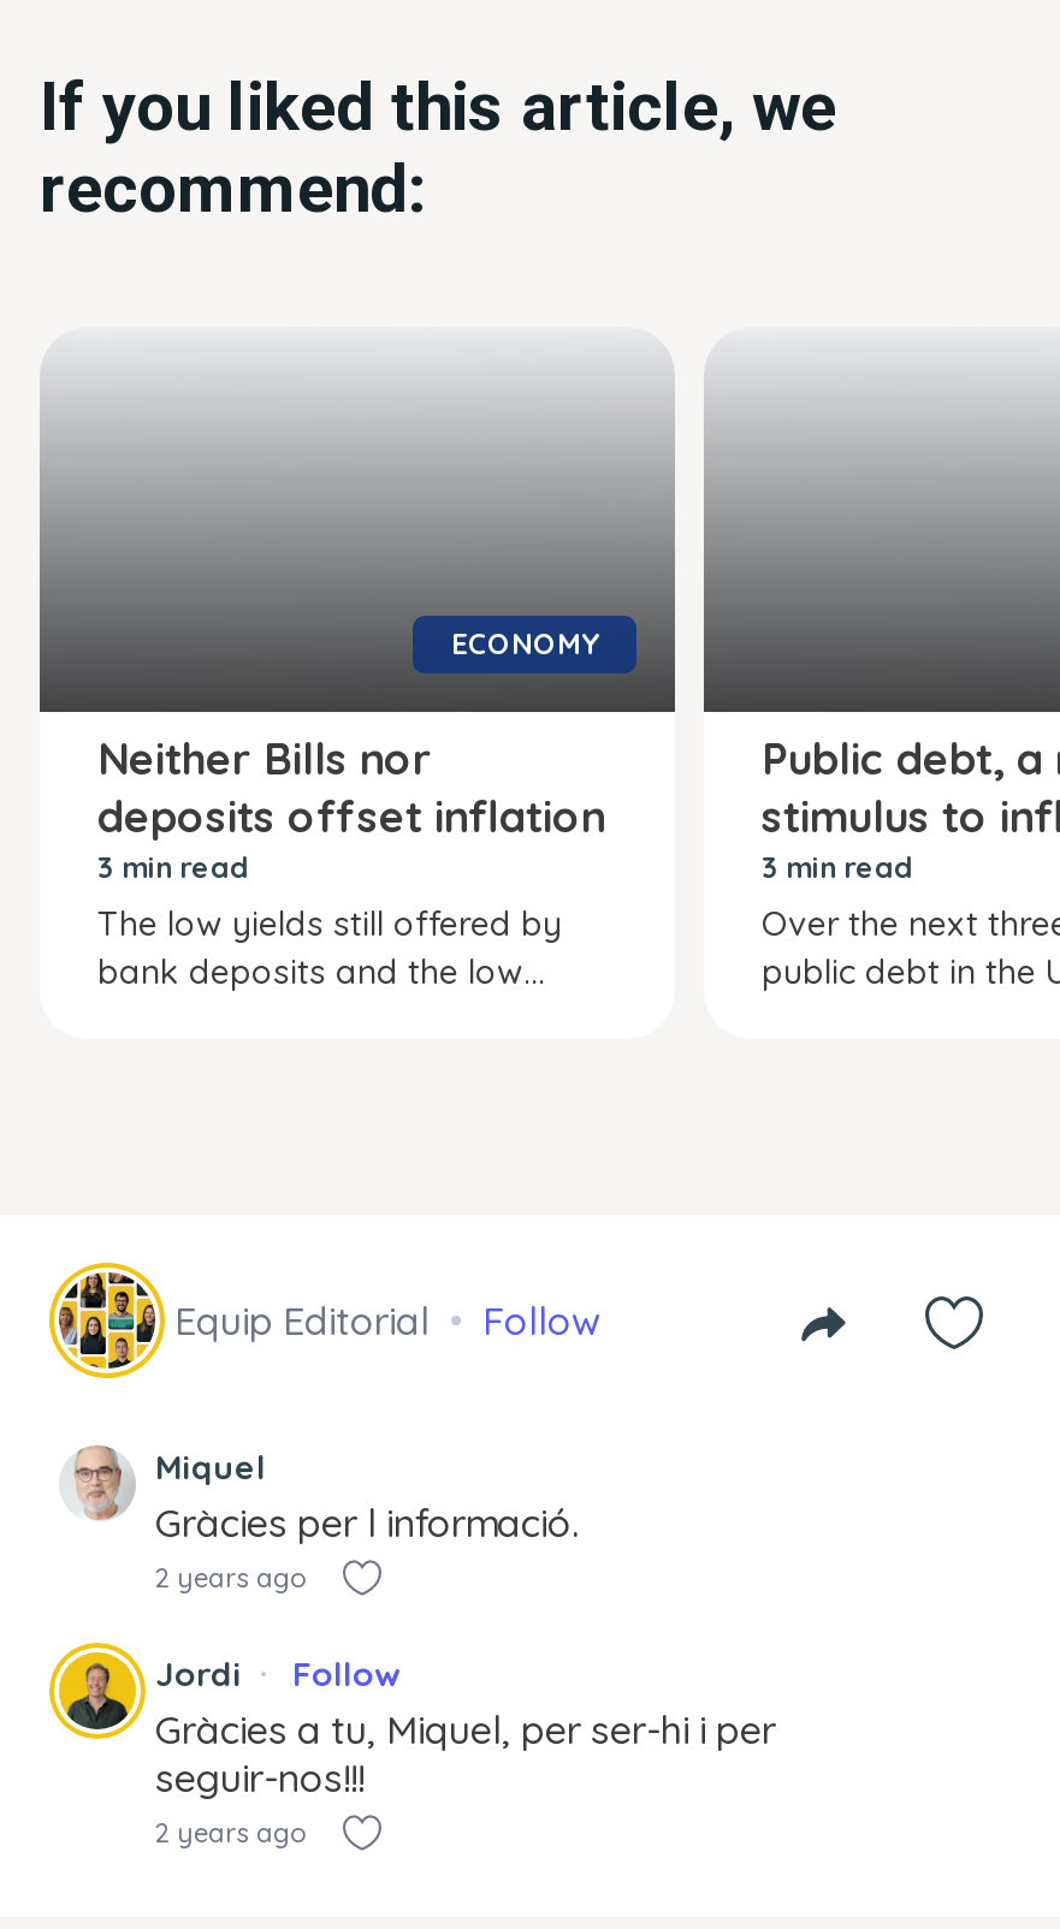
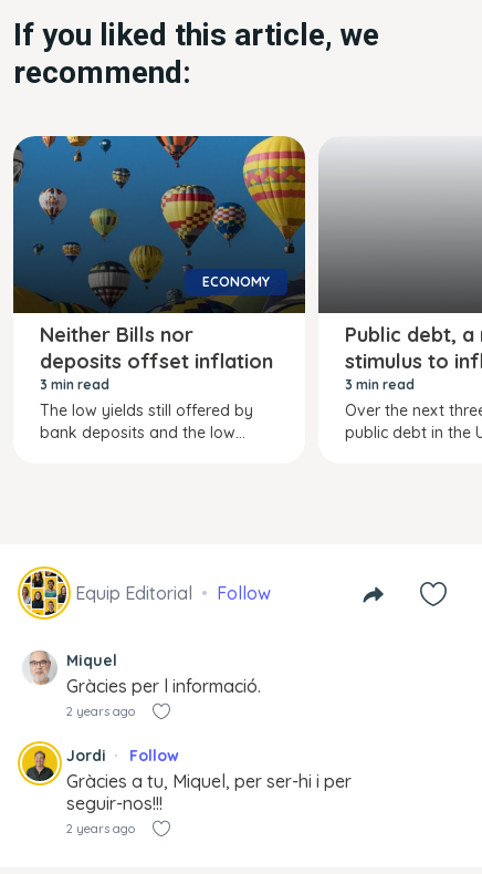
[37,327,677,712] [image] -> [12,135,306,313] [image]

